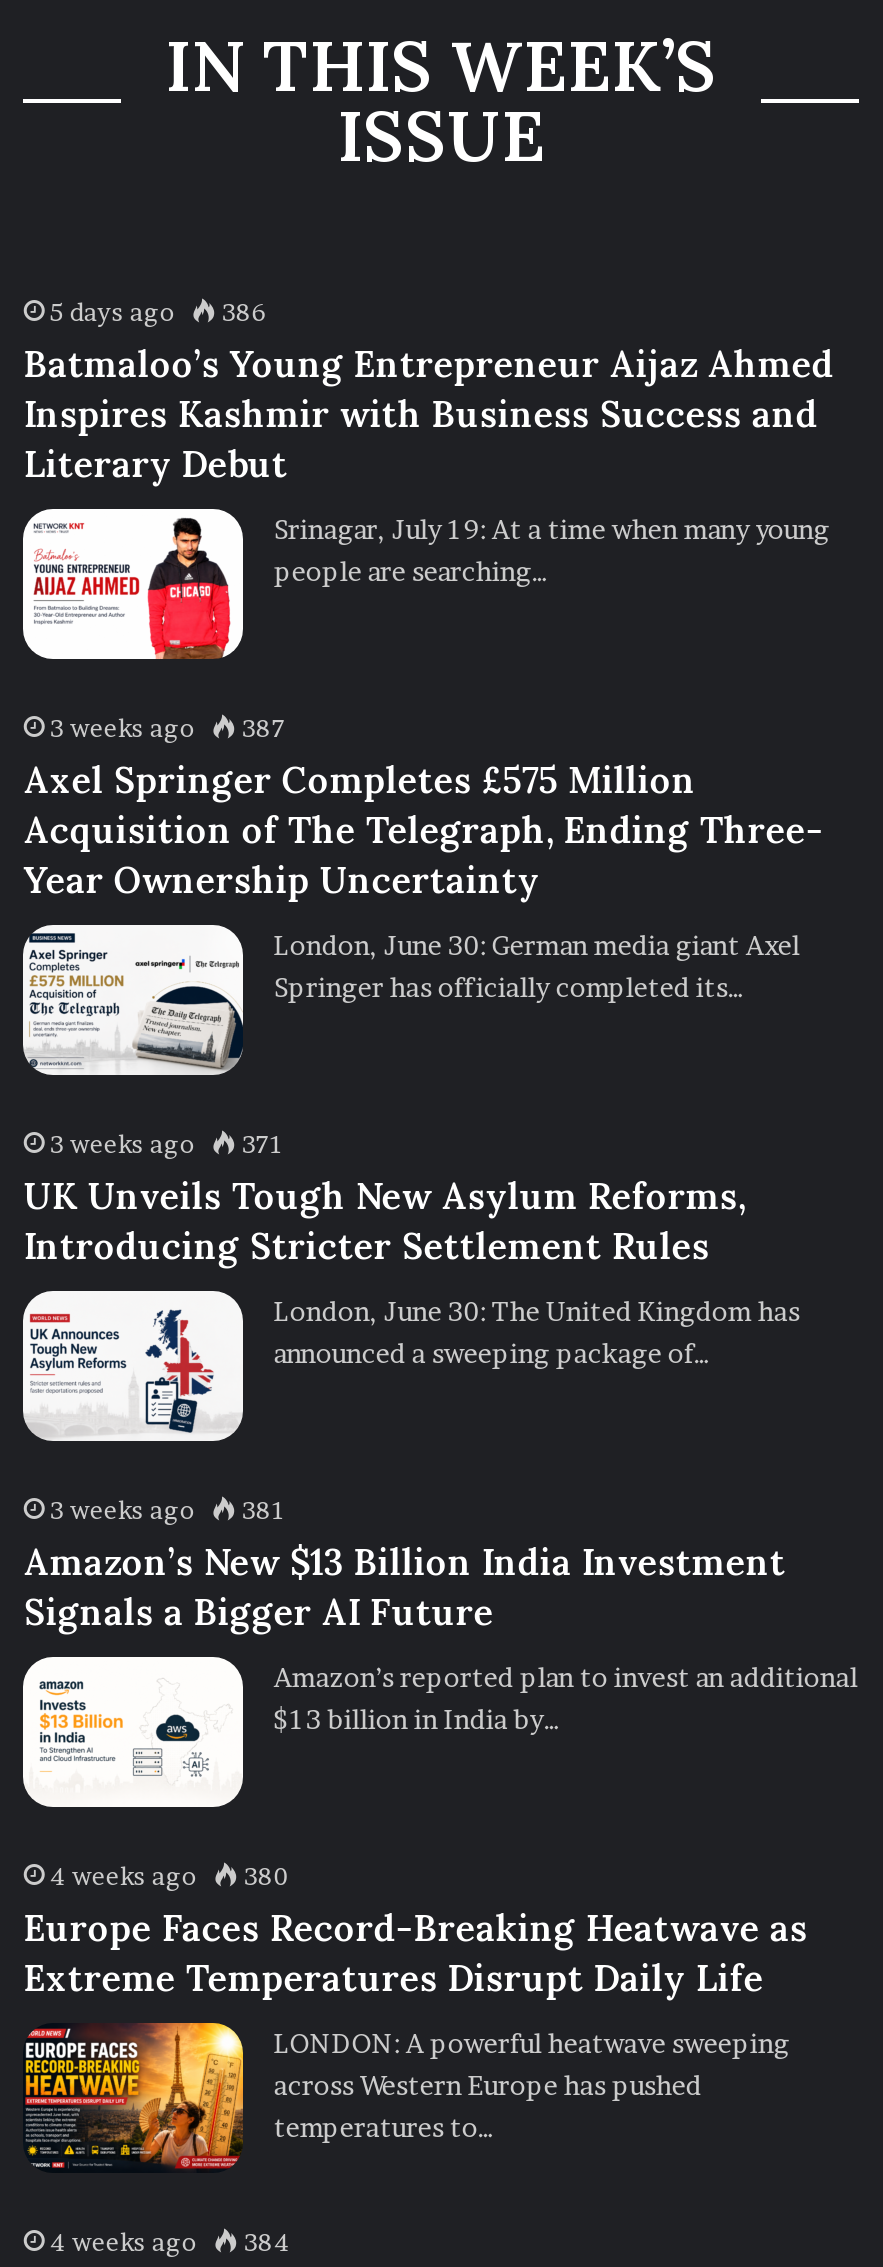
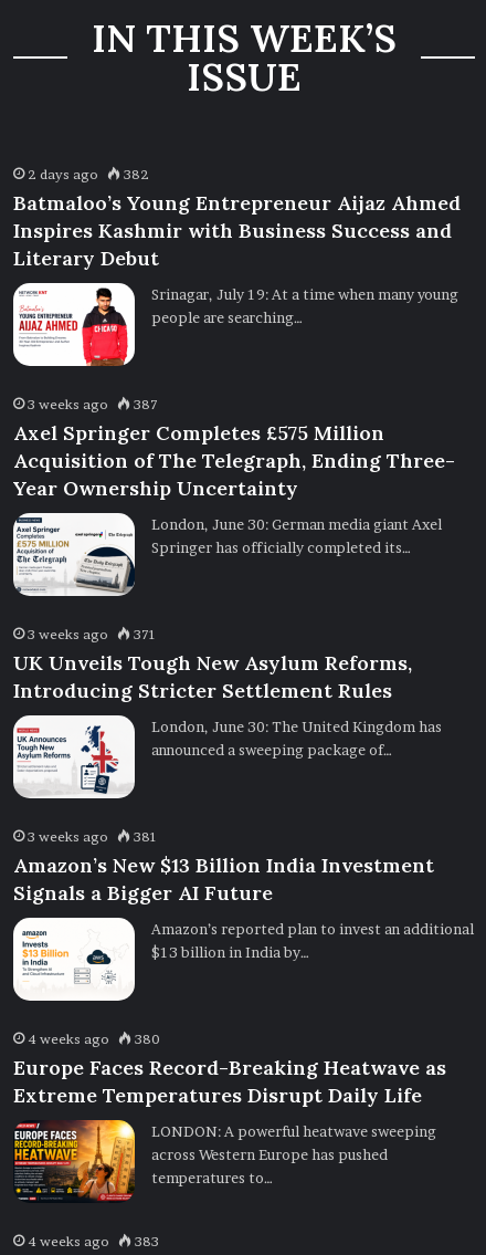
[50,298,176,328] 5 days ago -> [28,166,99,183] 2 days ago
[216,298,268,328] 386 -> [121,166,149,183] 382
[50,2228,290,2258] 4 weeks ago 384 -> [28,1233,159,1250] 4 weeks ago 383

